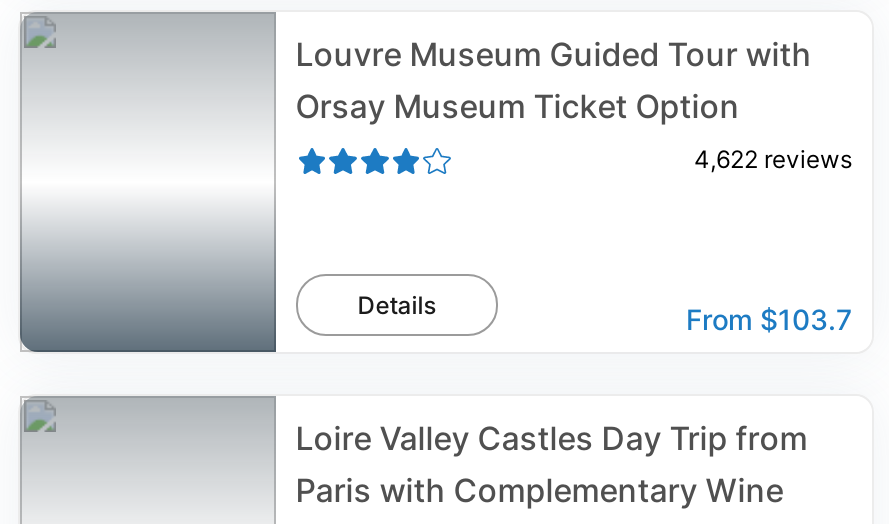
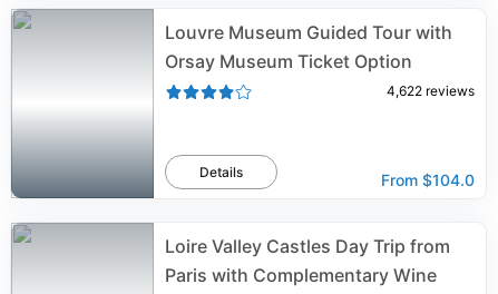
[686,302,852,336] From $103.7 -> [381,170,475,189] From $104.0

